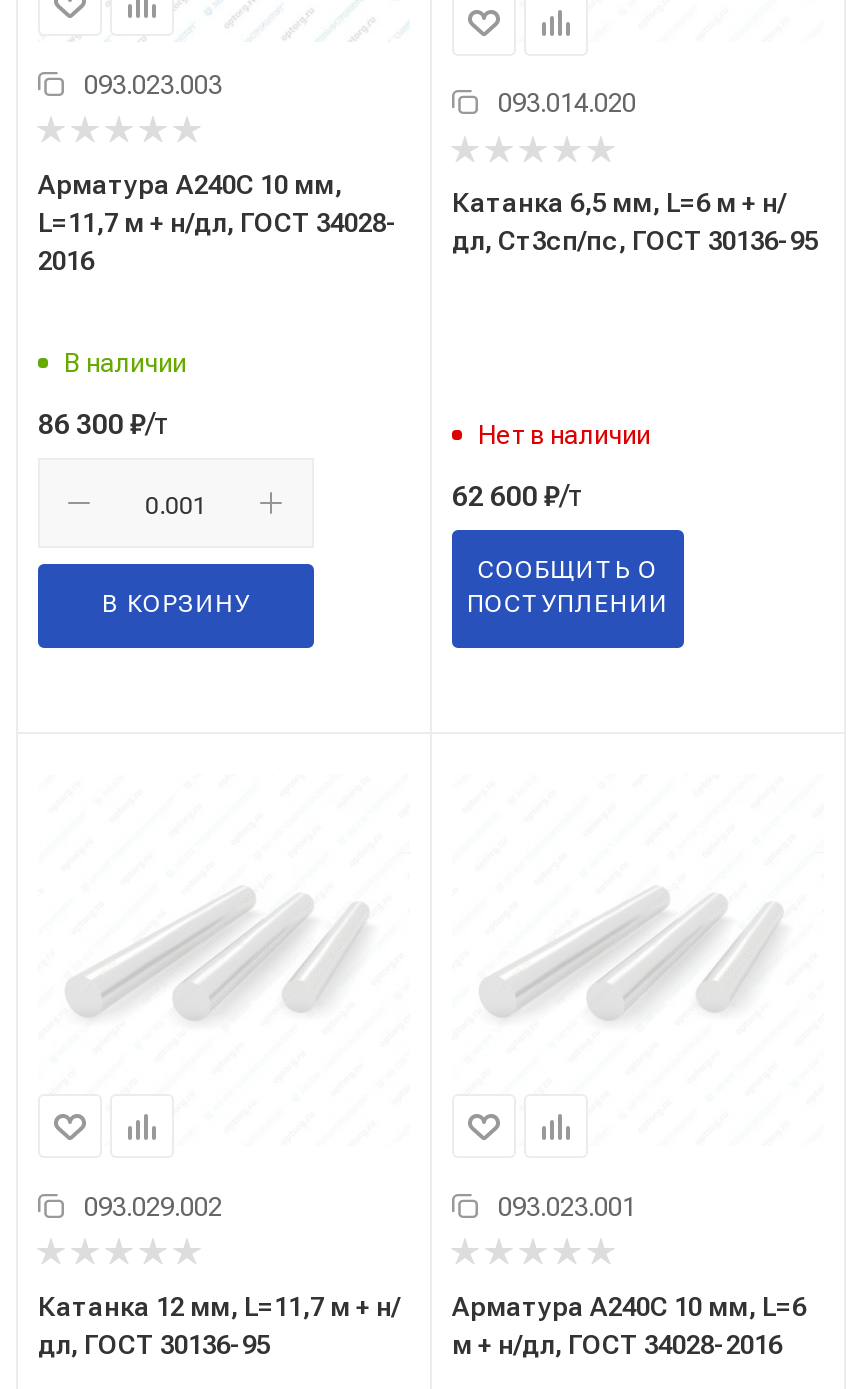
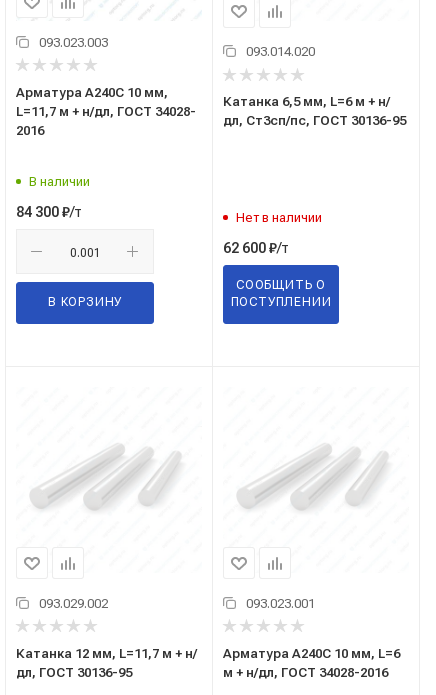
[38,406,170,442] 86 300 ₽/т -> [16,203,82,221] 84 300 ₽/т

